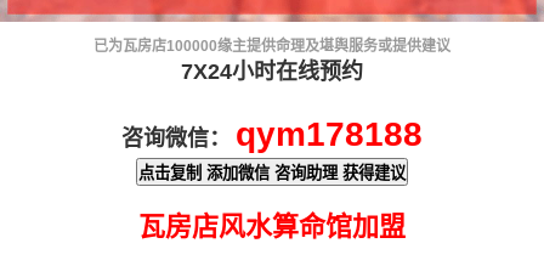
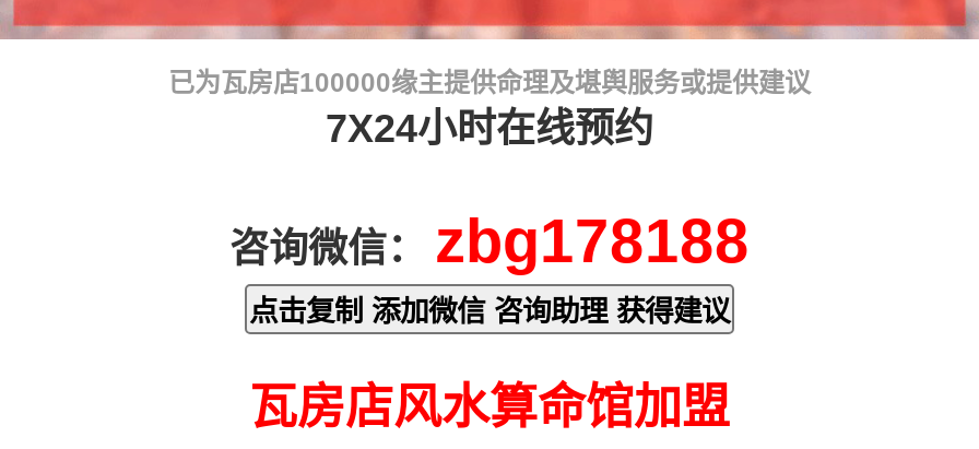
[121,116,423,153] 咨询微信： qym178188 -> [229,208,750,276] 咨询微信： zbg178188

